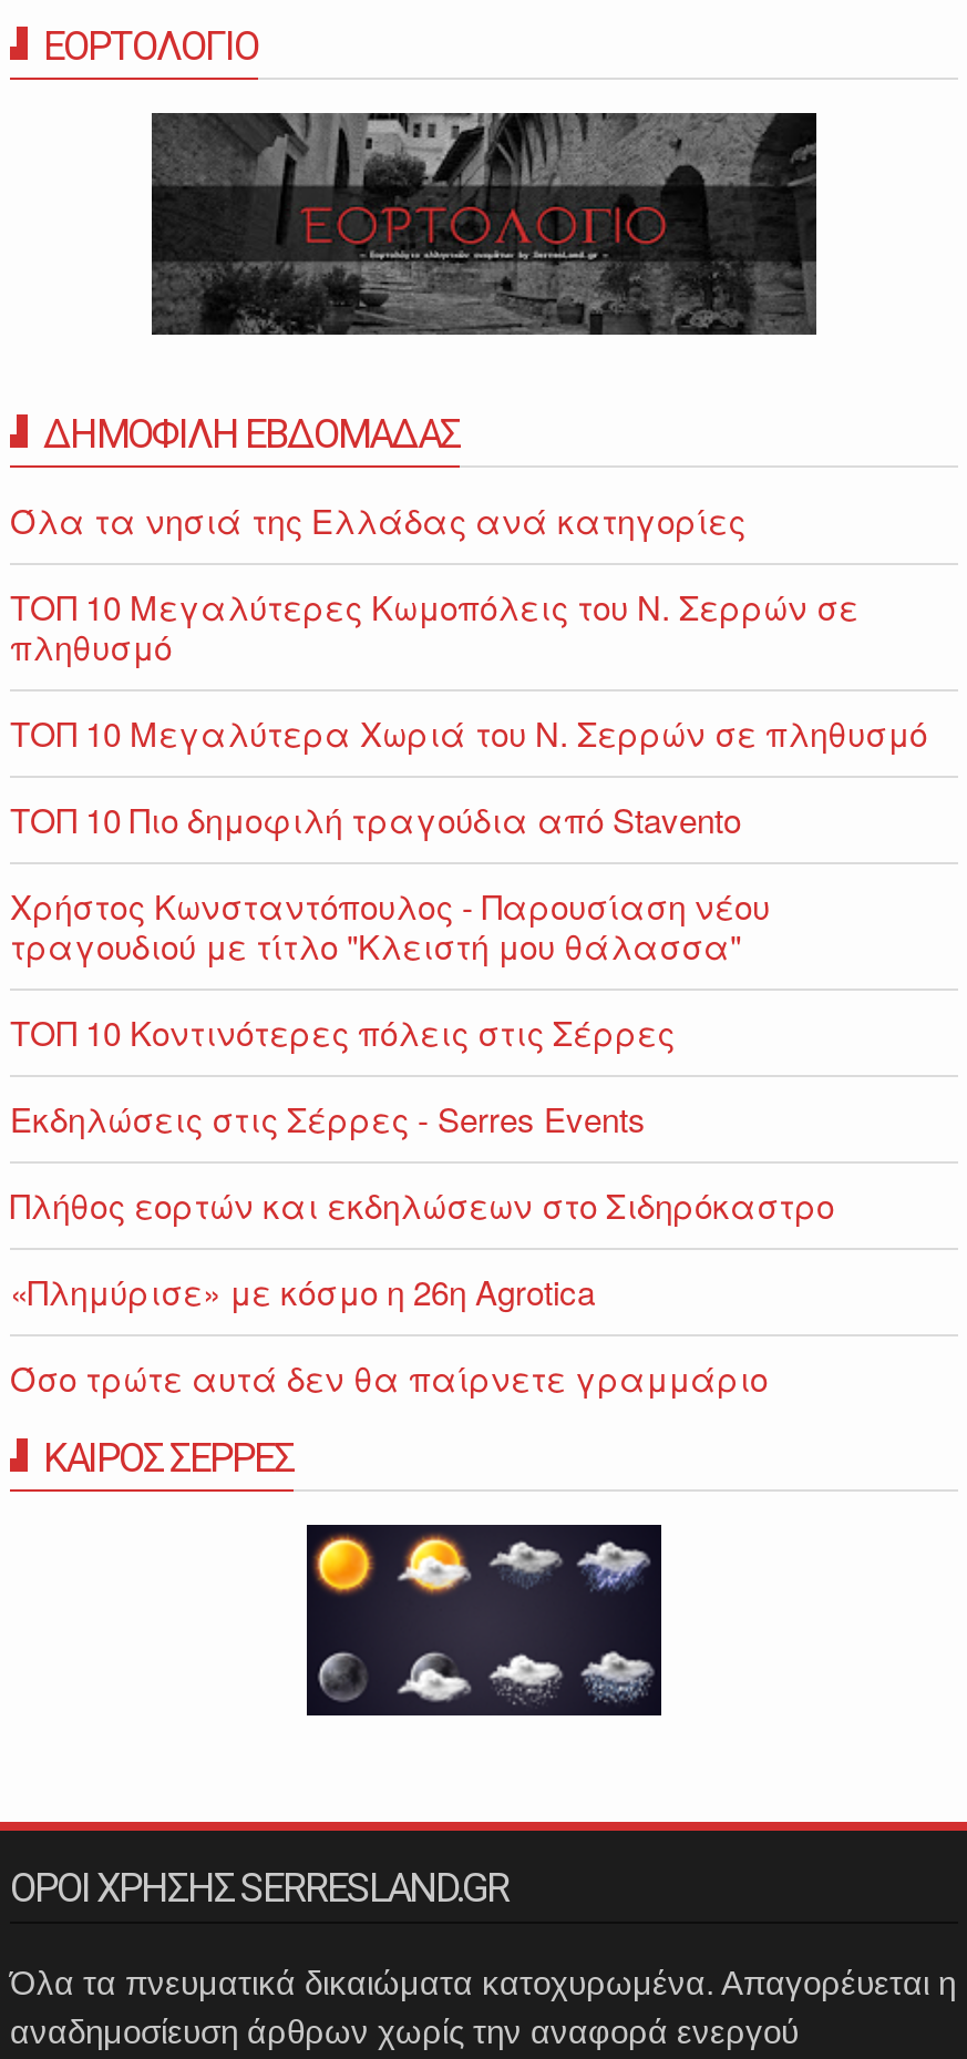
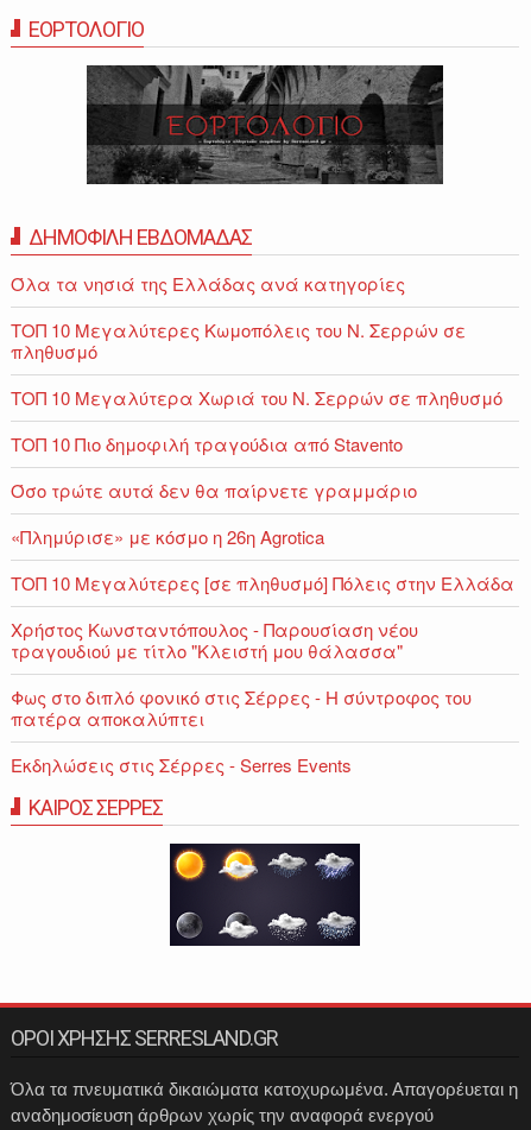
none -> [11,570,514,595] ΤΟΠ 10 Μεγαλύτερες [σε πληθυσμό] Πόλεις στην Ελλάδα
moved [10,882,770,968] -> [11,617,418,663]: Χρήστος Κωνσταντόπουλος - Παρουσίαση νέου | τραγουδιού με τίτλο "Κλειστή μου θάλασσα"
[10,1008,675,1055] ΤΟΠ 10 Κοντινότερες πόλεις στις Σέρρες -> [11,684,472,731] Φως στο διπλό φονικό στις Σέρρες - Η σύντροφος του | πατέρα αποκαλύπτει
moved [10,1095,646,1141] -> [11,752,352,777]: Εκδηλώσεις στις Σέρρες - Serres Events
[10,1181,834,1228] Πλήθος εορτών και εκδηλώσεων στο Σιδηρόκαστρο -> none
moved [10,1268,768,1401] -> [11,478,417,549]: Όσο τρώτε αυτά δεν θα παίρνετε γραμμάριο | «Πλημύρισε» με κόσμο η 26η Agrotica

